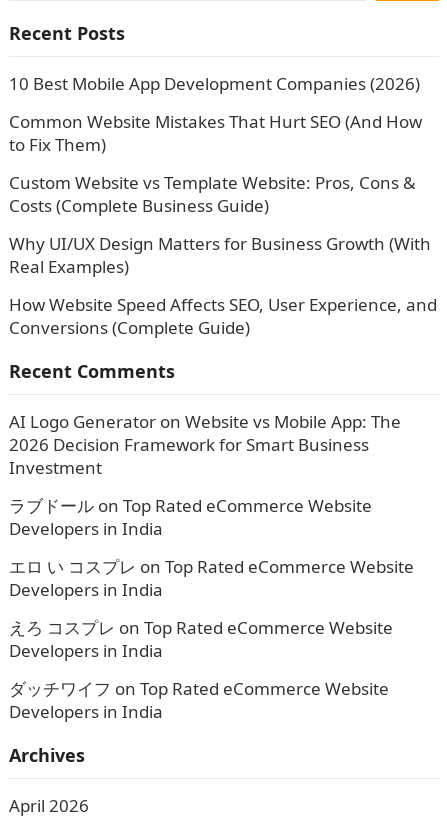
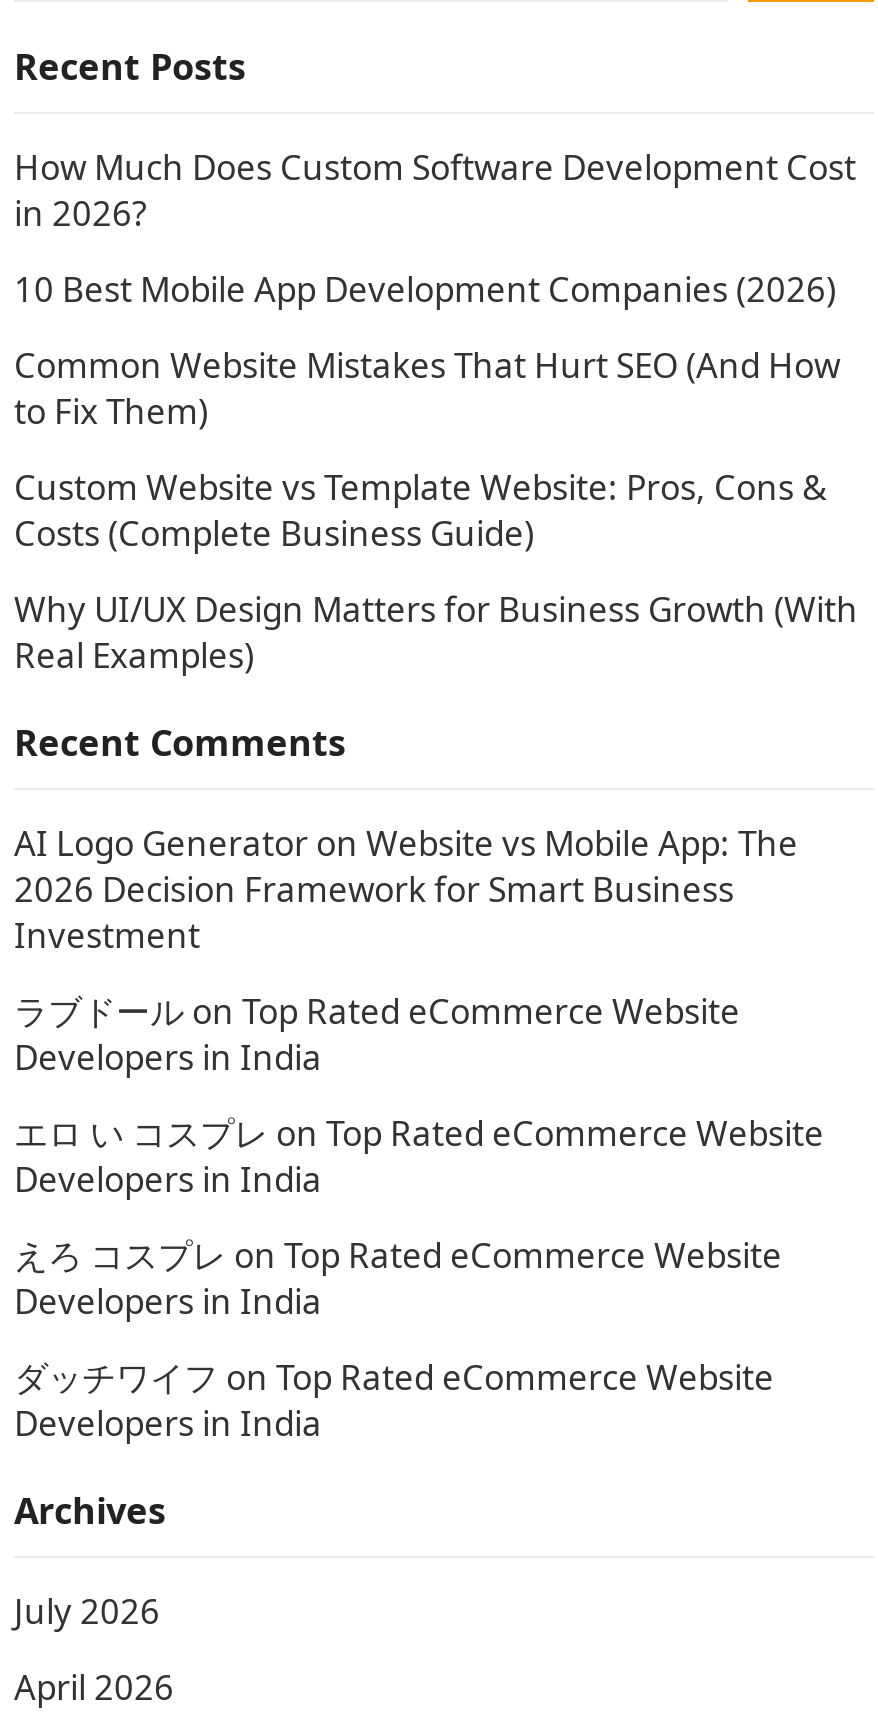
none -> [14,144,856,236] How Much Does Custom Software Development Cost | in 2026?
moved [9,72,431,278] -> [14,266,858,678]: 10 Best Mobile App Development Companies (2026) | Common Website Mistakes That Hurt SEO (And How | to Fix Them) | Custom Website vs Template Website: Pros, Cons & | Costs (Complete Business Guide) | Why UI/UX Design Matters for Business Growth (With | Real Examples)
[9,293,437,339] How Website Speed Affects SEO, User Experience, and | Conversions (Complete Guide) -> none
none -> [14,1588,160,1634] July 2026

